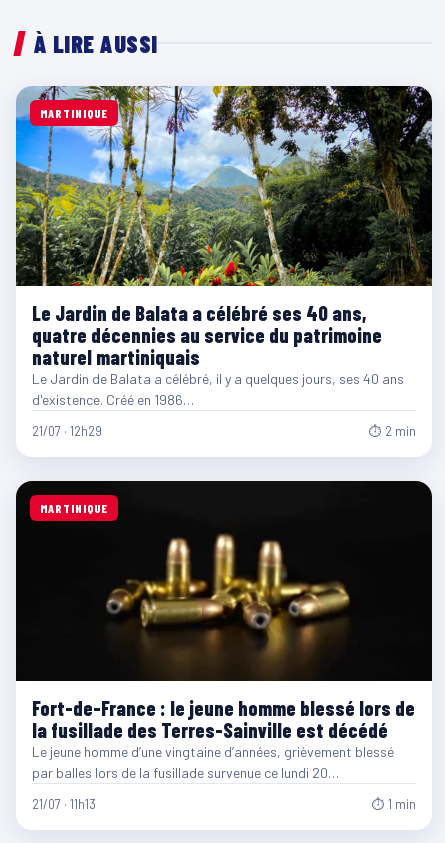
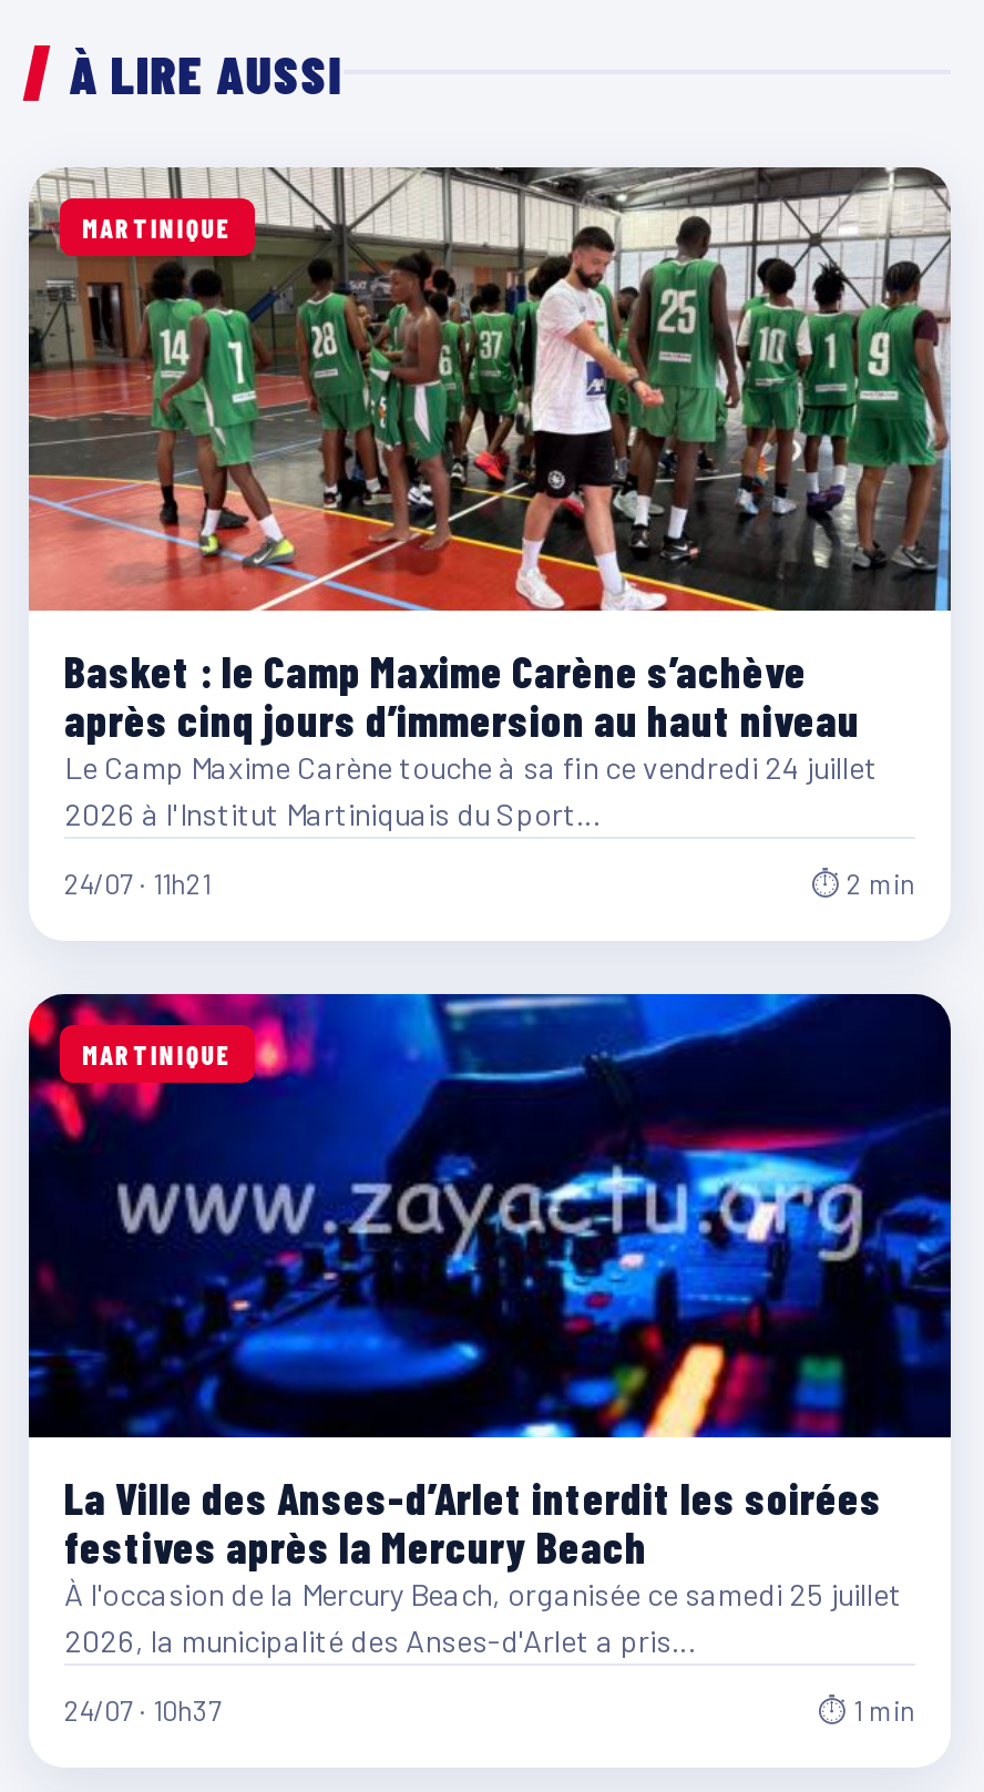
[15,85,433,408] [image] | Le Jardin de Balata a célébré ses 40 ans, | quatre décennies au service du patrimoine | naturel martiniquais | Le Jardin de Balata a célébré, il y a quelques jours, ses 40 ans | d'existence. Créé en 1986… -> [27,165,953,832] [image] | Basket : le Camp Maxime Carène s’achève | après cinq jours d’immersion au haut niveau | Le Camp Maxime Carène touche à sa fin ce vendredi 24 juillet | 2026 à l'Institut Martiniquais du Sport…
[32,423,102,439] 21/07 · 12h29 -> [64,865,211,900] 24/07 · 11h21
[15,480,433,781] [image] | Fort-de-France : le jeune homme blessé lors de | la fusillade des Terres-Sainville est décédé | Le jeune homme d’une vingtaine d’années, grièvement blessé | par balles lors de la fusillade survenue ce lundi 20… -> [27,992,953,1658] [image] | La Ville des Anses-d’Arlet interdit les soirées | festives après la Mercury Beach | À l'occasion de la Mercury Beach, organisée ce samedi 25 juillet | 2026, la municipalité des Anses-d'Arlet a pris…
[32,796,96,812] 21/07 · 11h13 -> [64,1692,222,1727] 24/07 · 10h37

